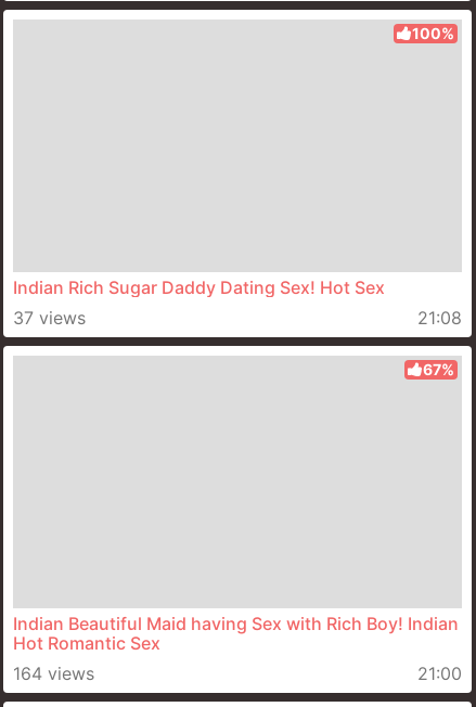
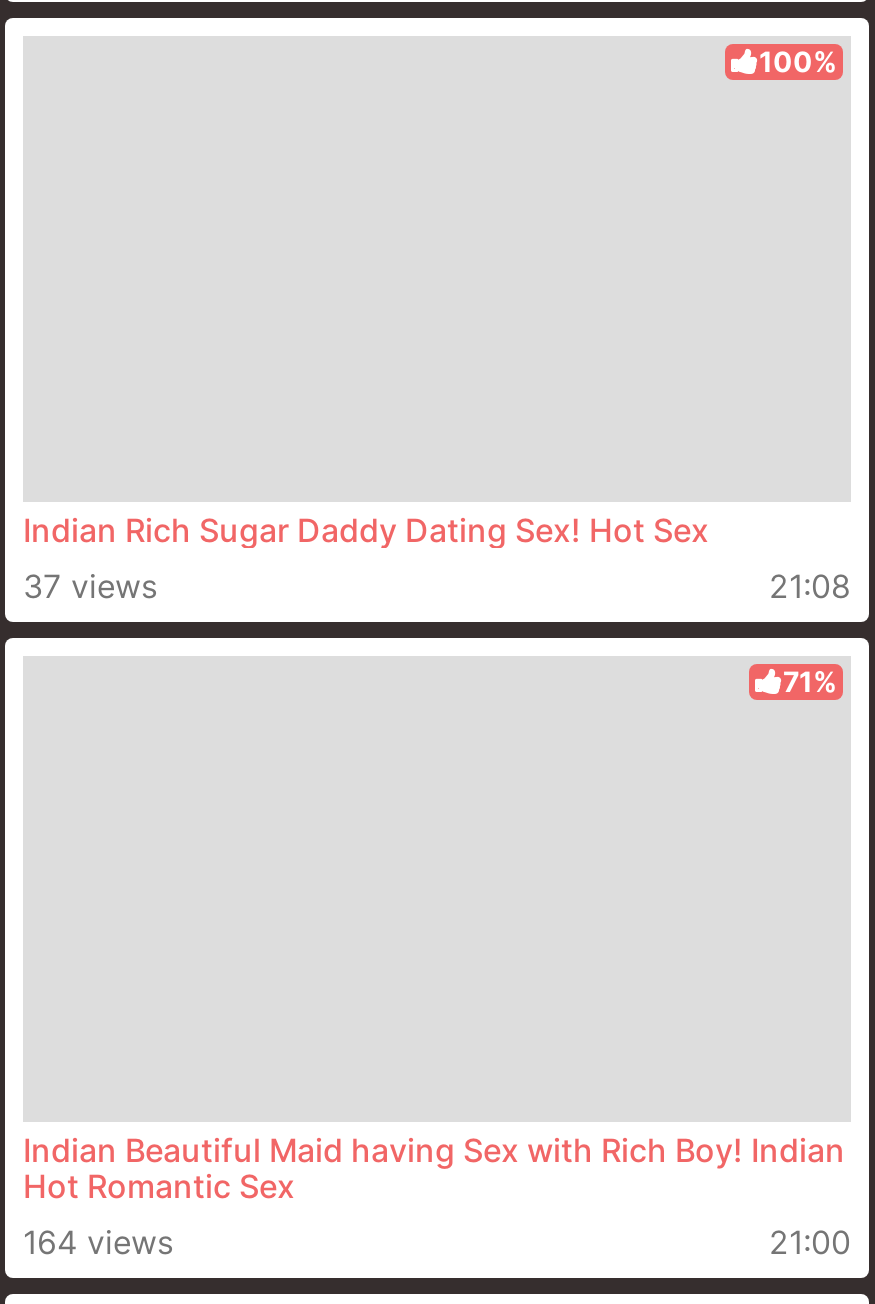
[423,360,454,379] 67% -> [783,665,837,699] 71%

